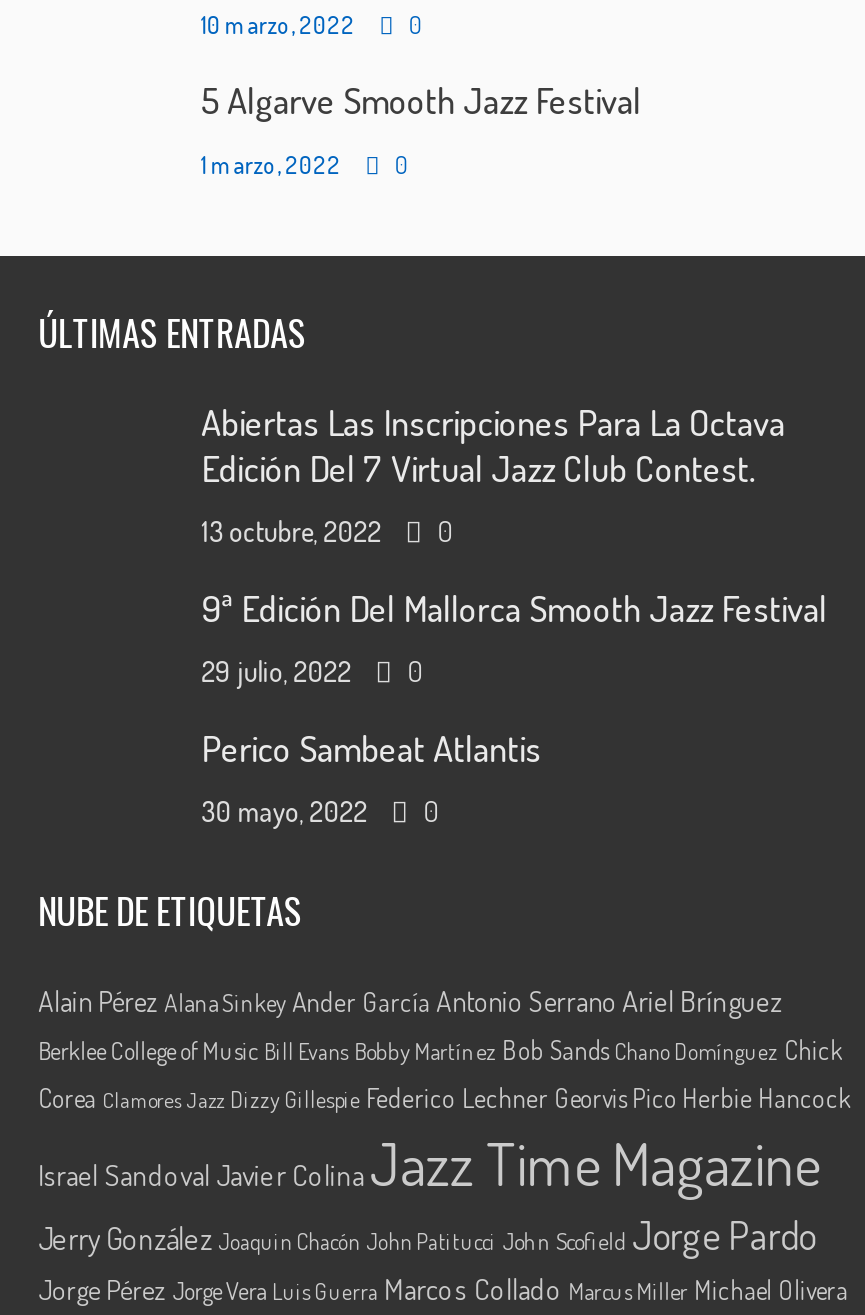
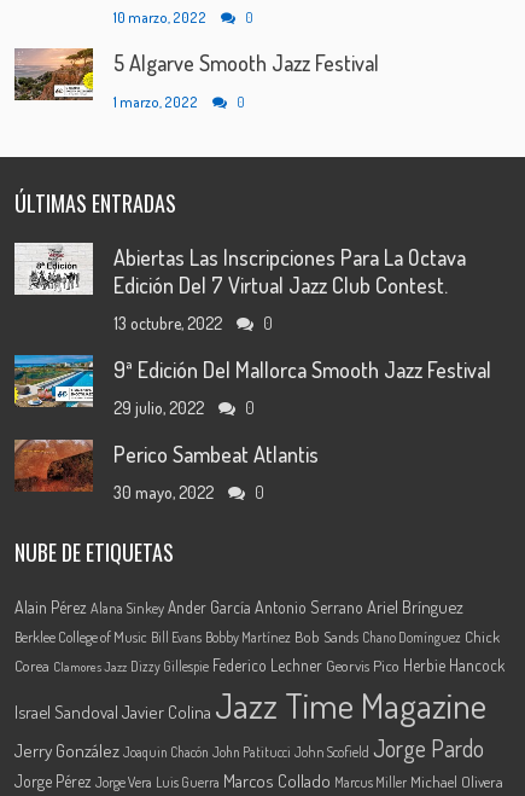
none -> [13,47,94,101] [image]
none -> [13,242,94,296] [image]
none -> [13,354,94,408] [image]
none -> [13,438,94,493] [image]

